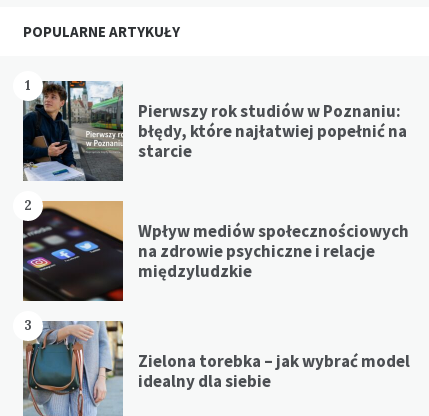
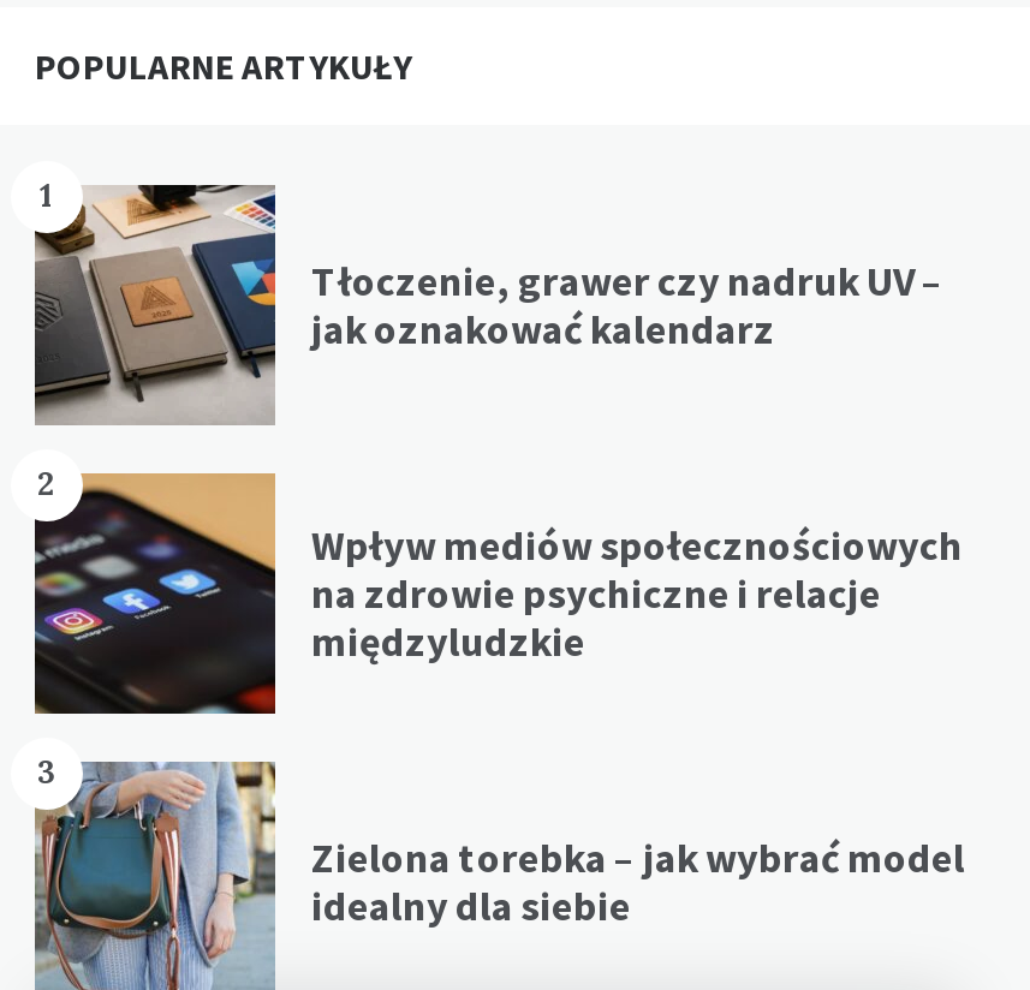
[22,80,407,181] [image] | Pierwszy rok studiów w Poznaniu: | błędy, które najłatwiej popełnić na | starcie -> [32,183,943,425] [image] | Tłoczenie, grawer czy nadruk UV – | jak oznakować kalendarz

